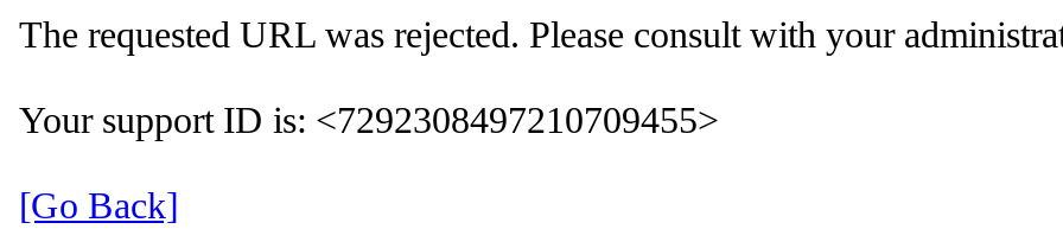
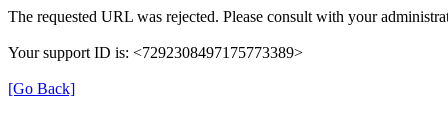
[19,100,719,140] Your support ID is: <7292308497210709455> -> [8,44,303,61] Your support ID is: <7292308497175773389>

